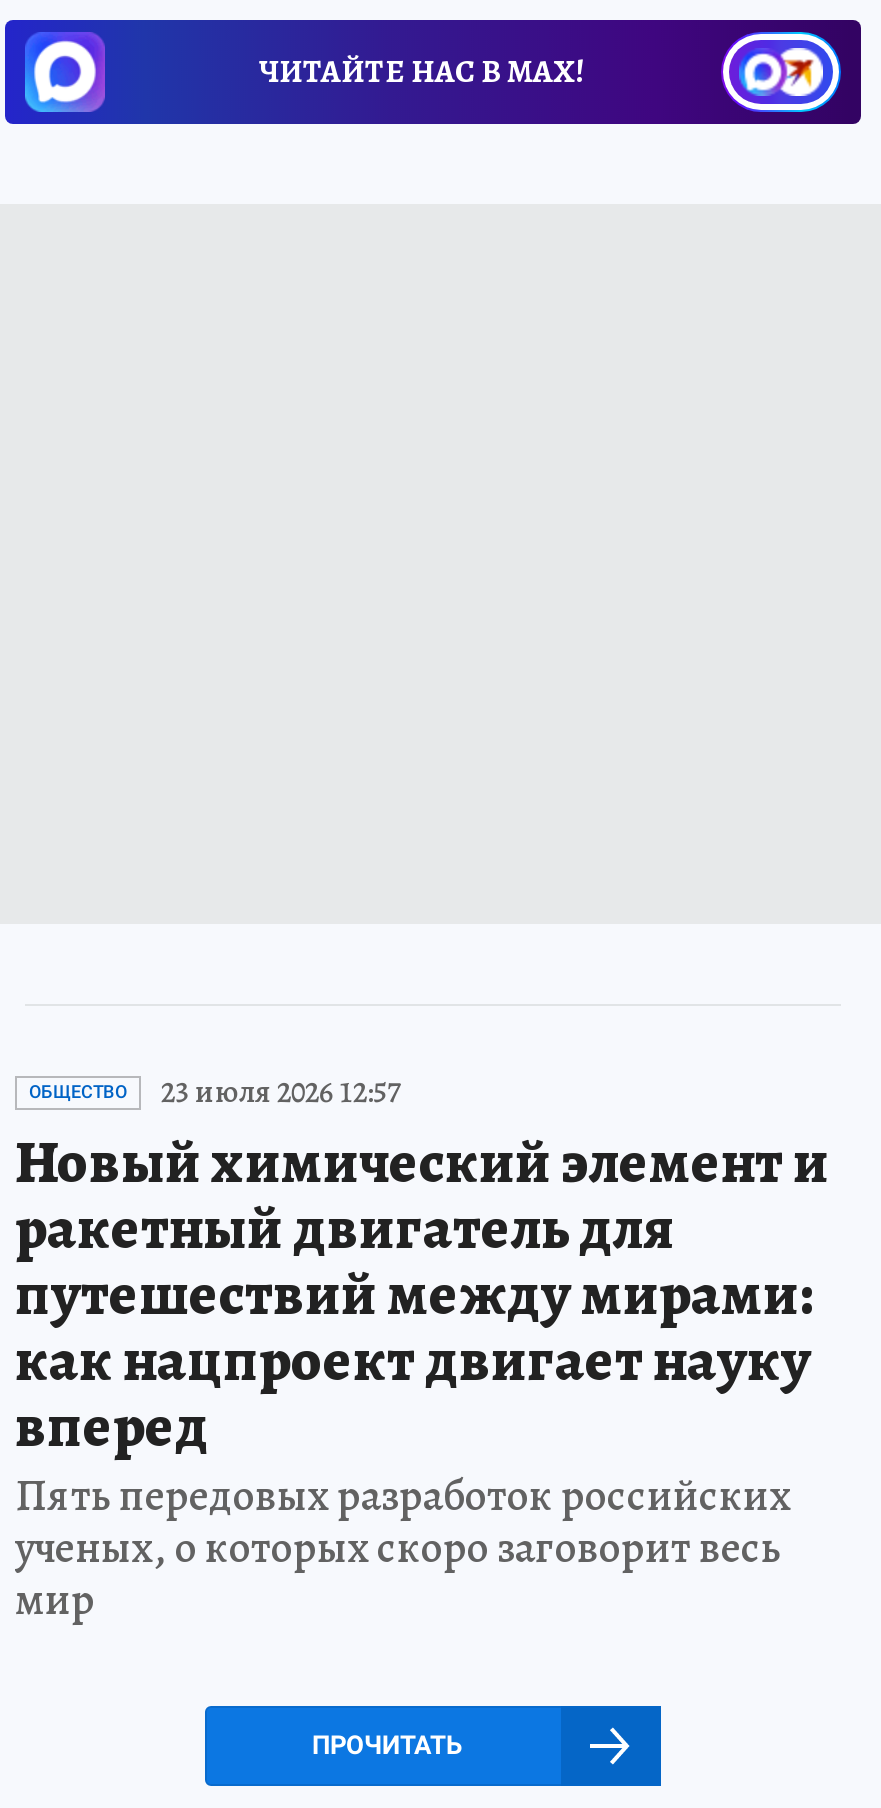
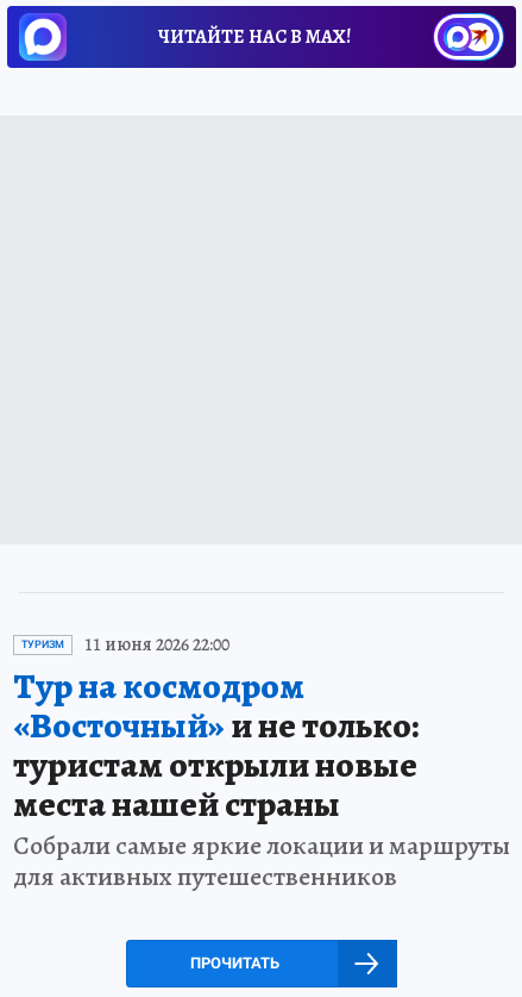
[15,1070,829,1630] ОБЩЕСТВО | 23 июля 2026 12:57 | Новый химический элемент и | ракетный двигатель для | путешествий между мирами: | как нацпроект двигает науку | вперед | Пять передовых разработок российских | ученых, о которых скоро заговорит весь | мир -> [13,632,510,895] ТУРИЗМ | 11 июня 2026 22:00 | Тур на космодром | «Восточный»и не только: | туристам открыли новые | места нашей страны | Собрали самые яркие локации и маршруты | для активных путешественников

